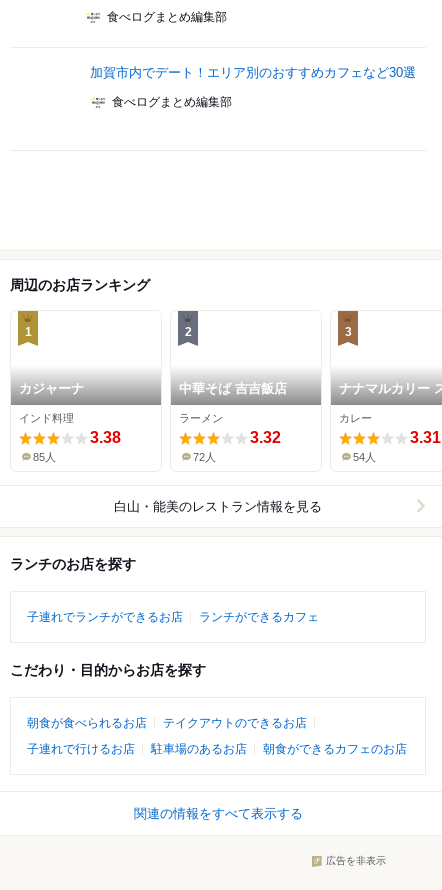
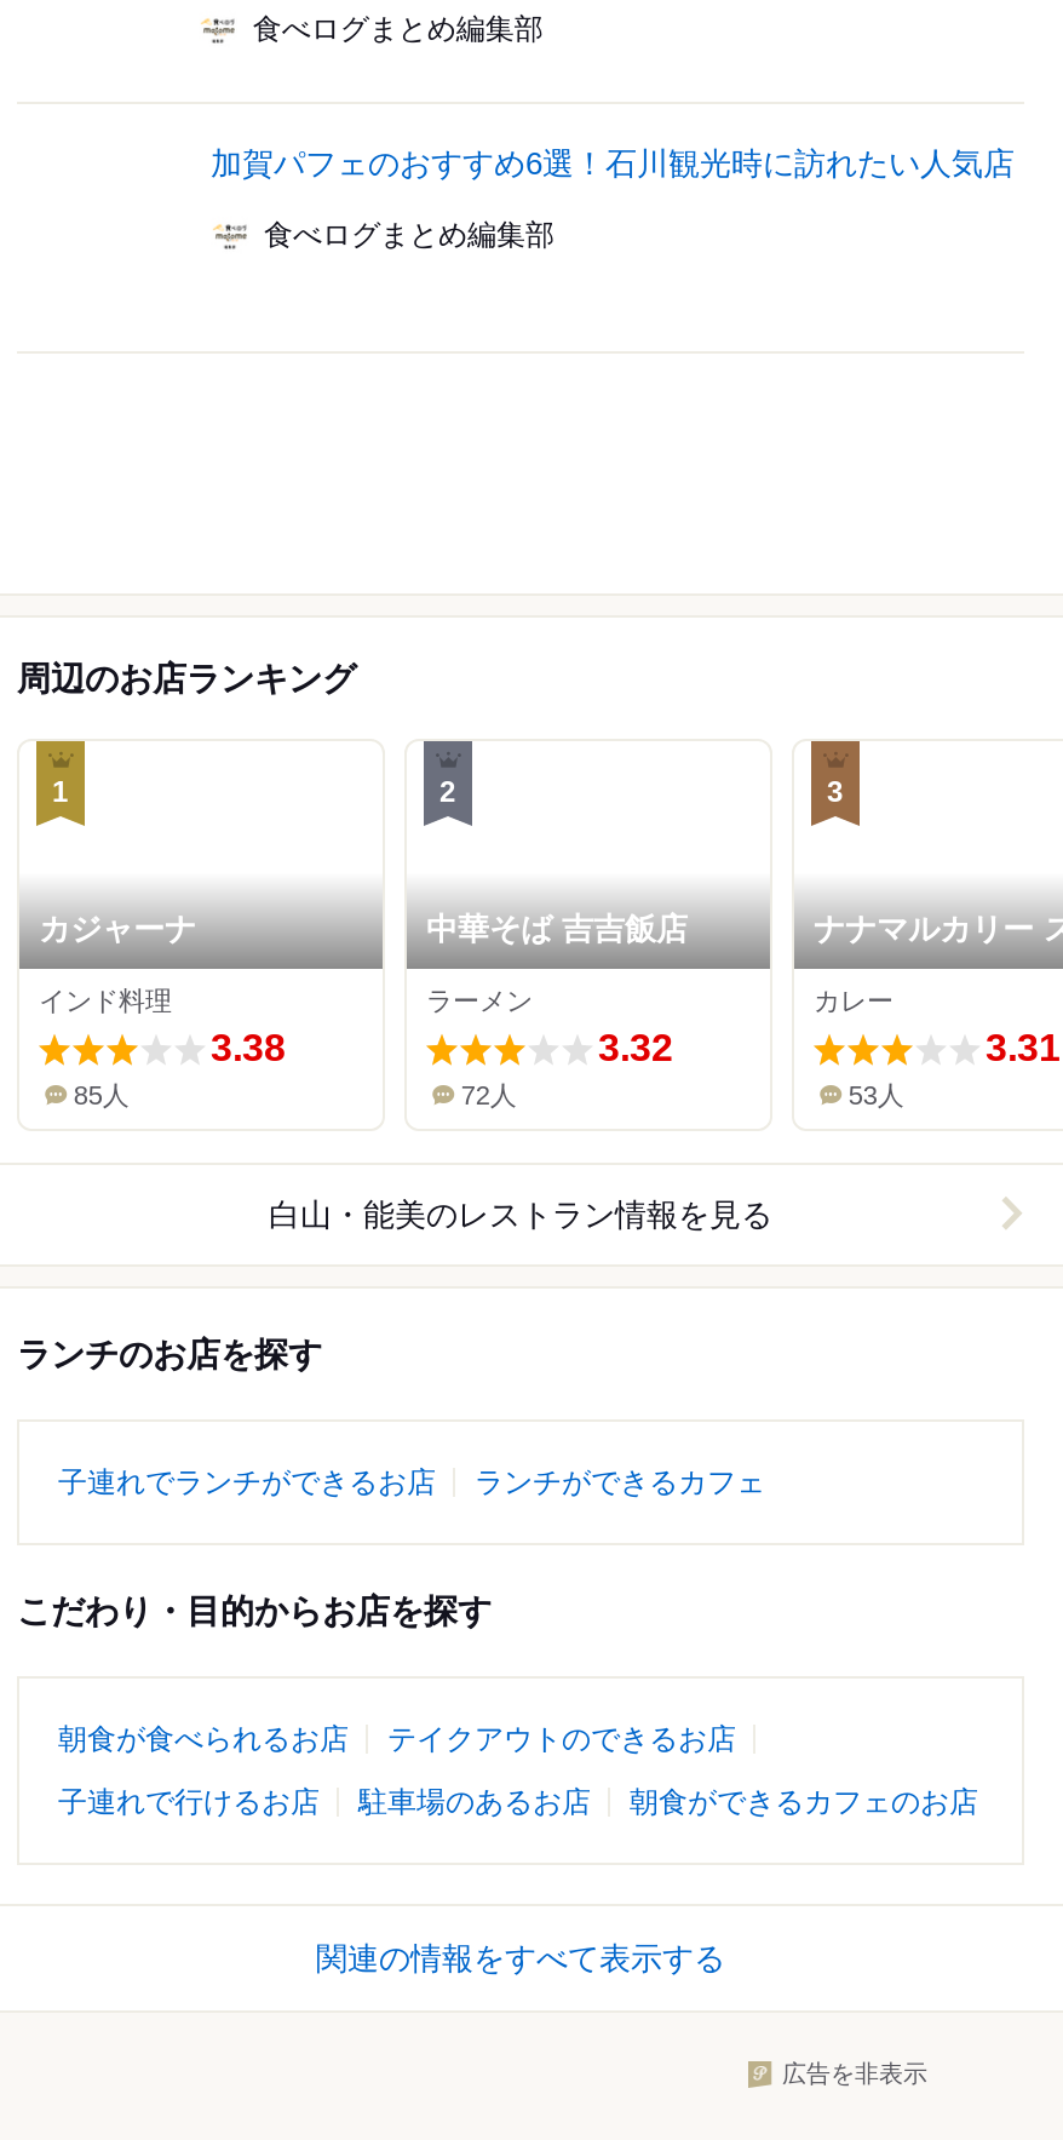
[90,65,416,80] 加賀市内でデート！エリア別のおすすめカフェなど30選 -> [211,145,1015,181] 加賀パフェのおすすめ6選！石川観光時に訪れたい人気店
[353,451,376,463] 54人 -> [848,1080,904,1109] 53人

